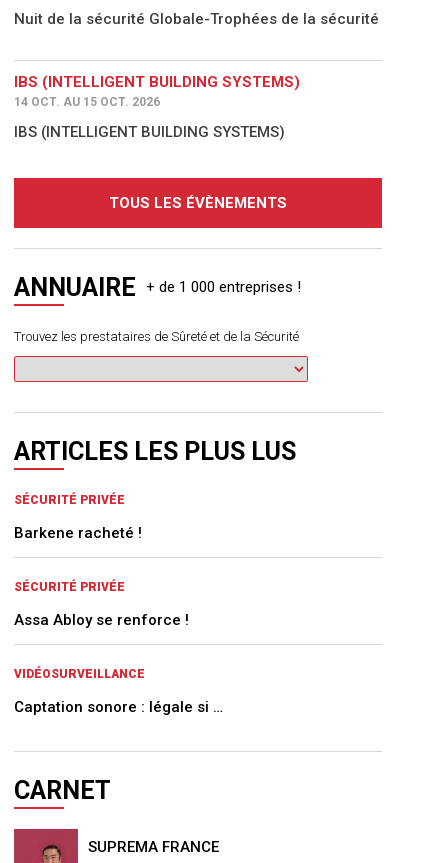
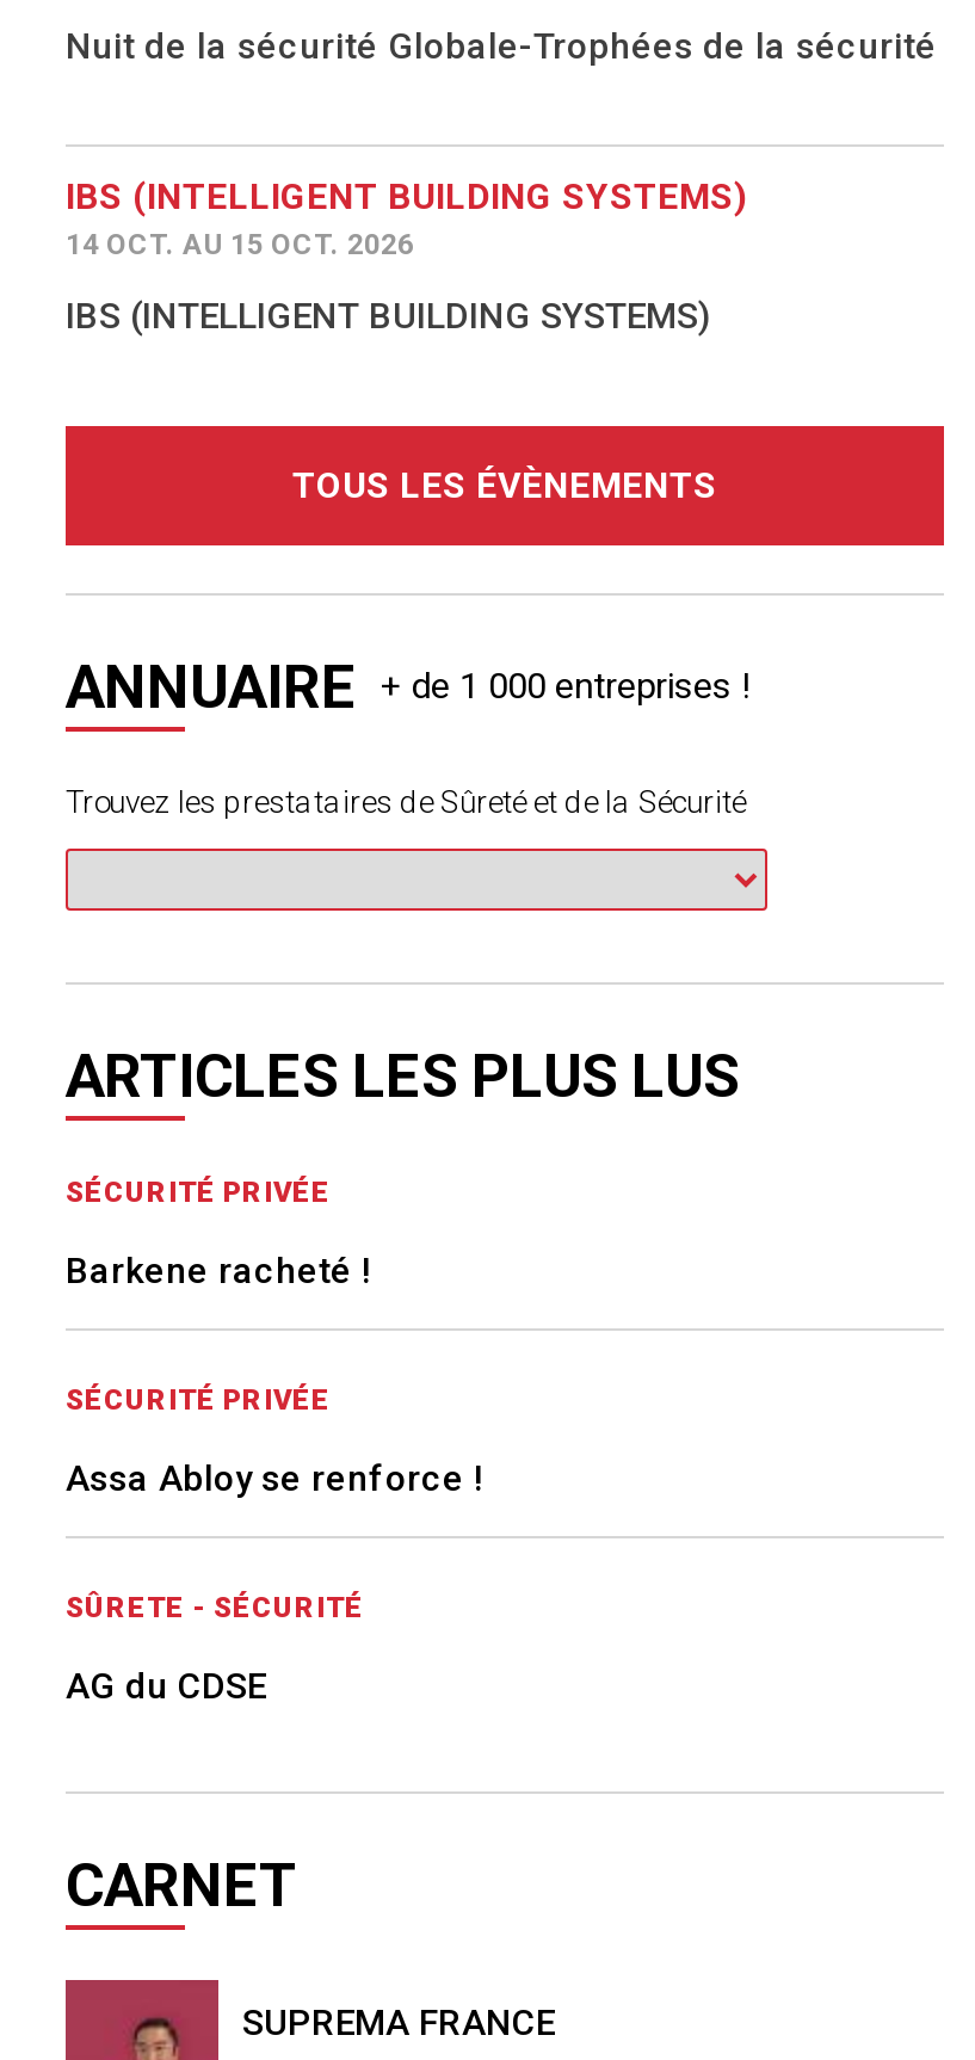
[14,666,145,680] VIDÉOSURVEILLANCE -> [66,1591,364,1624] SÛRETE - SÉCURITÉ
[14,697,223,715] Captation sonore : légale si … -> [66,1665,266,1708] AG du CDSE

